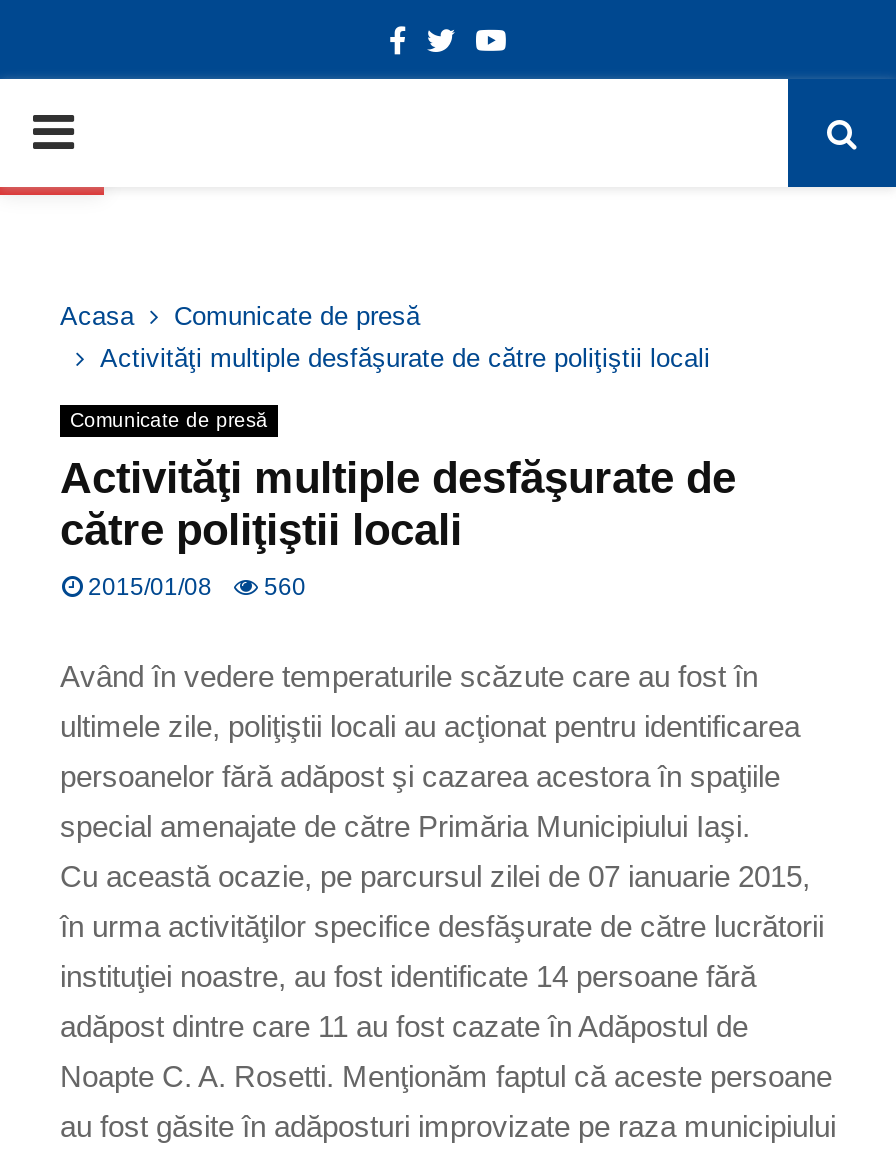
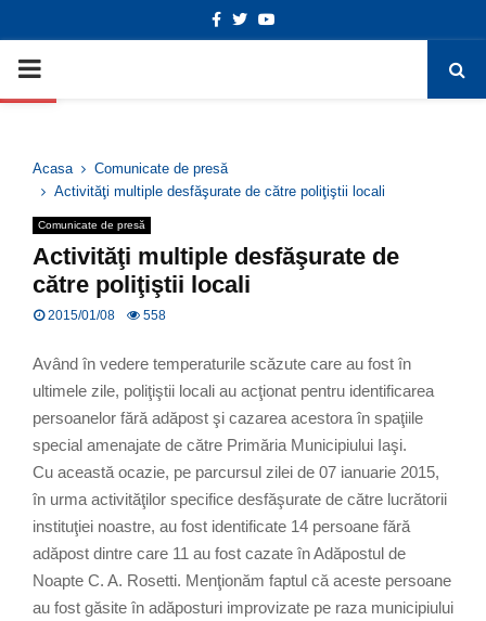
[88,573,306,601] 2015/01/08 560 -> [48,308,166,323] 2015/01/08 558

